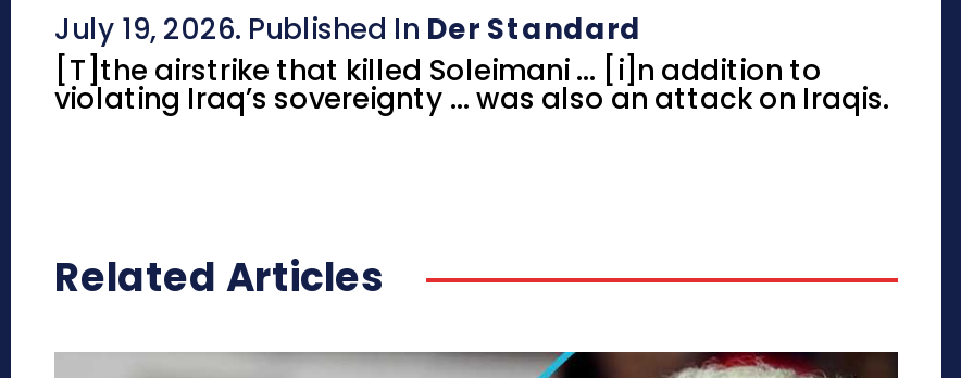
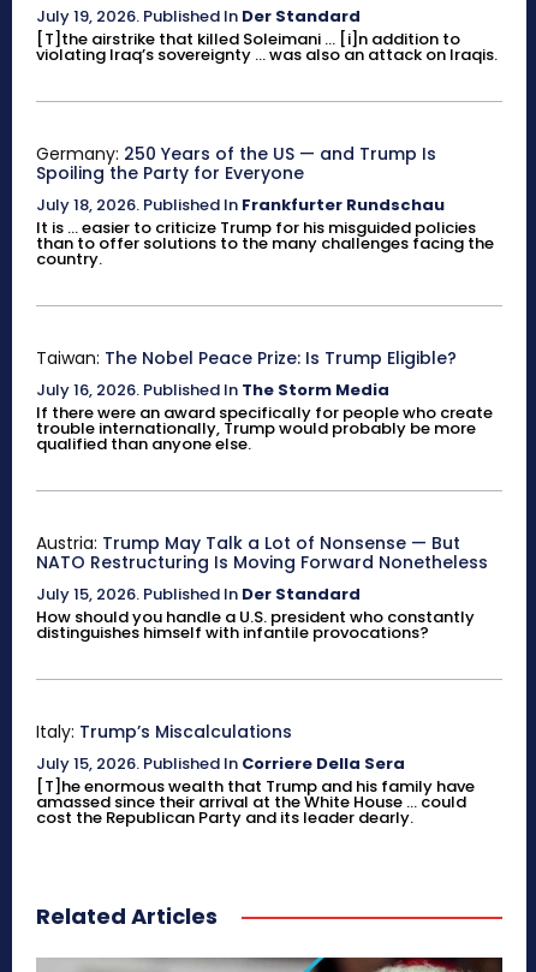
none -> [36,142,494,270] Germany: 250 Years of the US — and Trump Is | Spoiling the Party for Everyone | July 18, 2026. Published In Frankfurter Rundschau | It is ... easier to criticize Trump for his misguided policies | than to offer solutions to the many challenges facing the | country.
none -> [36,346,493,455] Taiwan: The Nobel Peace Prize: Is Trump Eligible? | July 16, 2026. Published In The Storm Media | If there were an award specifically for people who create | trouble internationally, Trump would probably be more | qualified than anyone else.
none -> [36,531,488,644] Austria: Trump May Talk a Lot of Nonsense — But | NATO Restructuring Is Moving Forward Nonetheless | July 15, 2026. Published In Der Standard | How should you handle a U.S. president who constantly | distinguishes himself with infantile provocations?
none -> [36,720,475,829] Italy: Trump’s Miscalculations | July 15, 2026. Published In Corriere Della Sera | [T]he enormous wealth that Trump and his family have | amassed since their arrival at the White House ... could | cost the Republican Party and its leader dearly.

